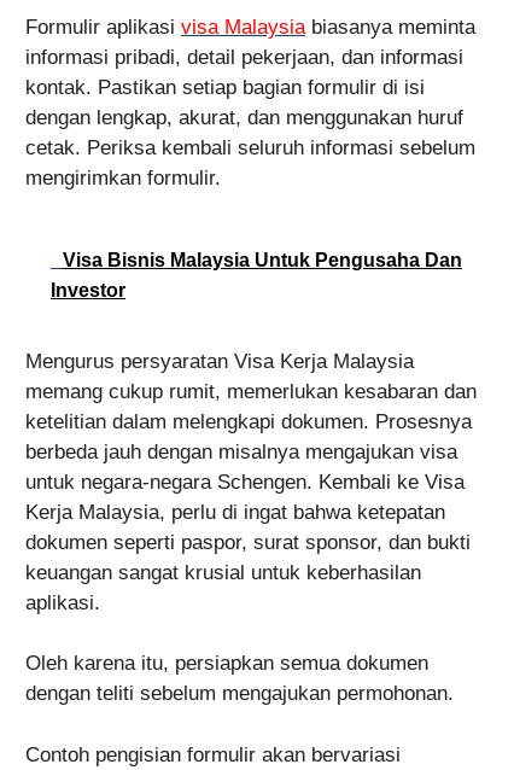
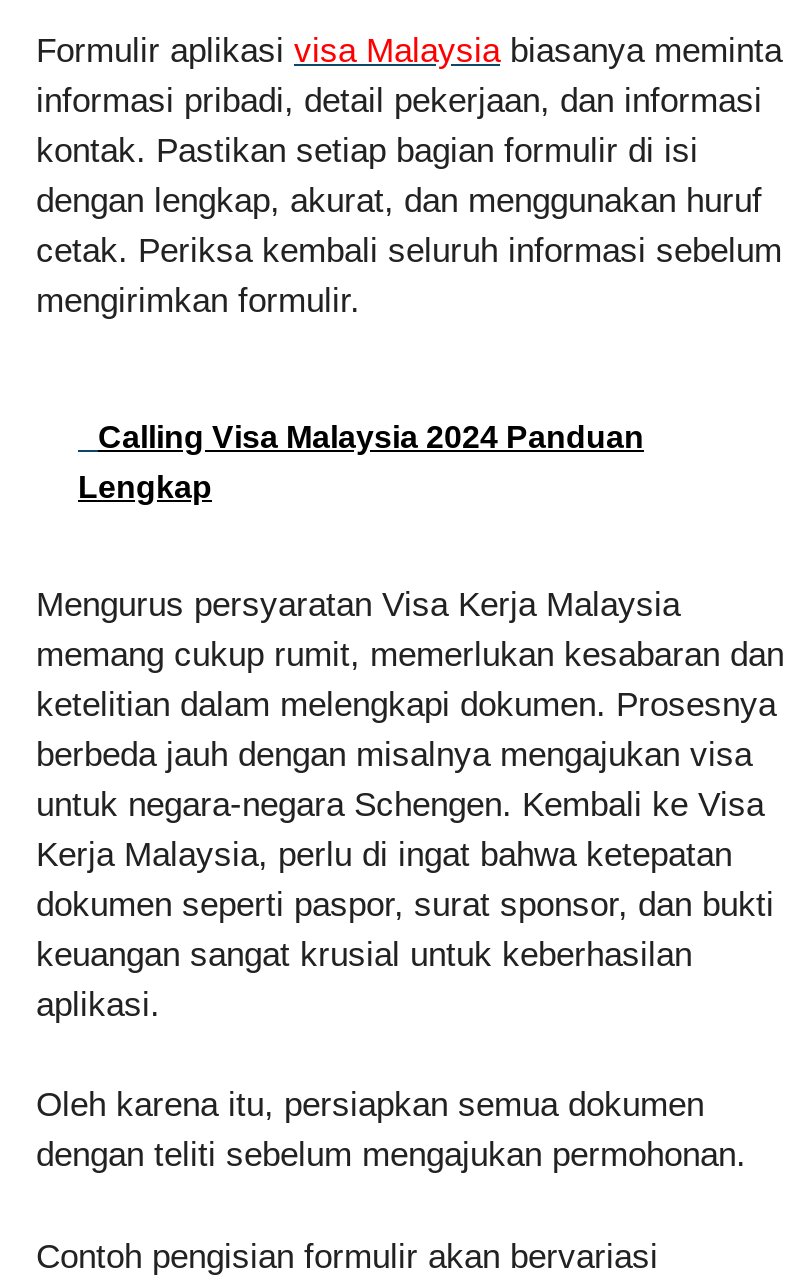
[63,249,462,270] Visa Bisnis Malaysia Untuk Pengusaha Dan -> [98,419,644,453] Calling Visa Malaysia 2024 Panduan
[51,279,125,300] Investor -> [78,469,212,503] Lengkap

